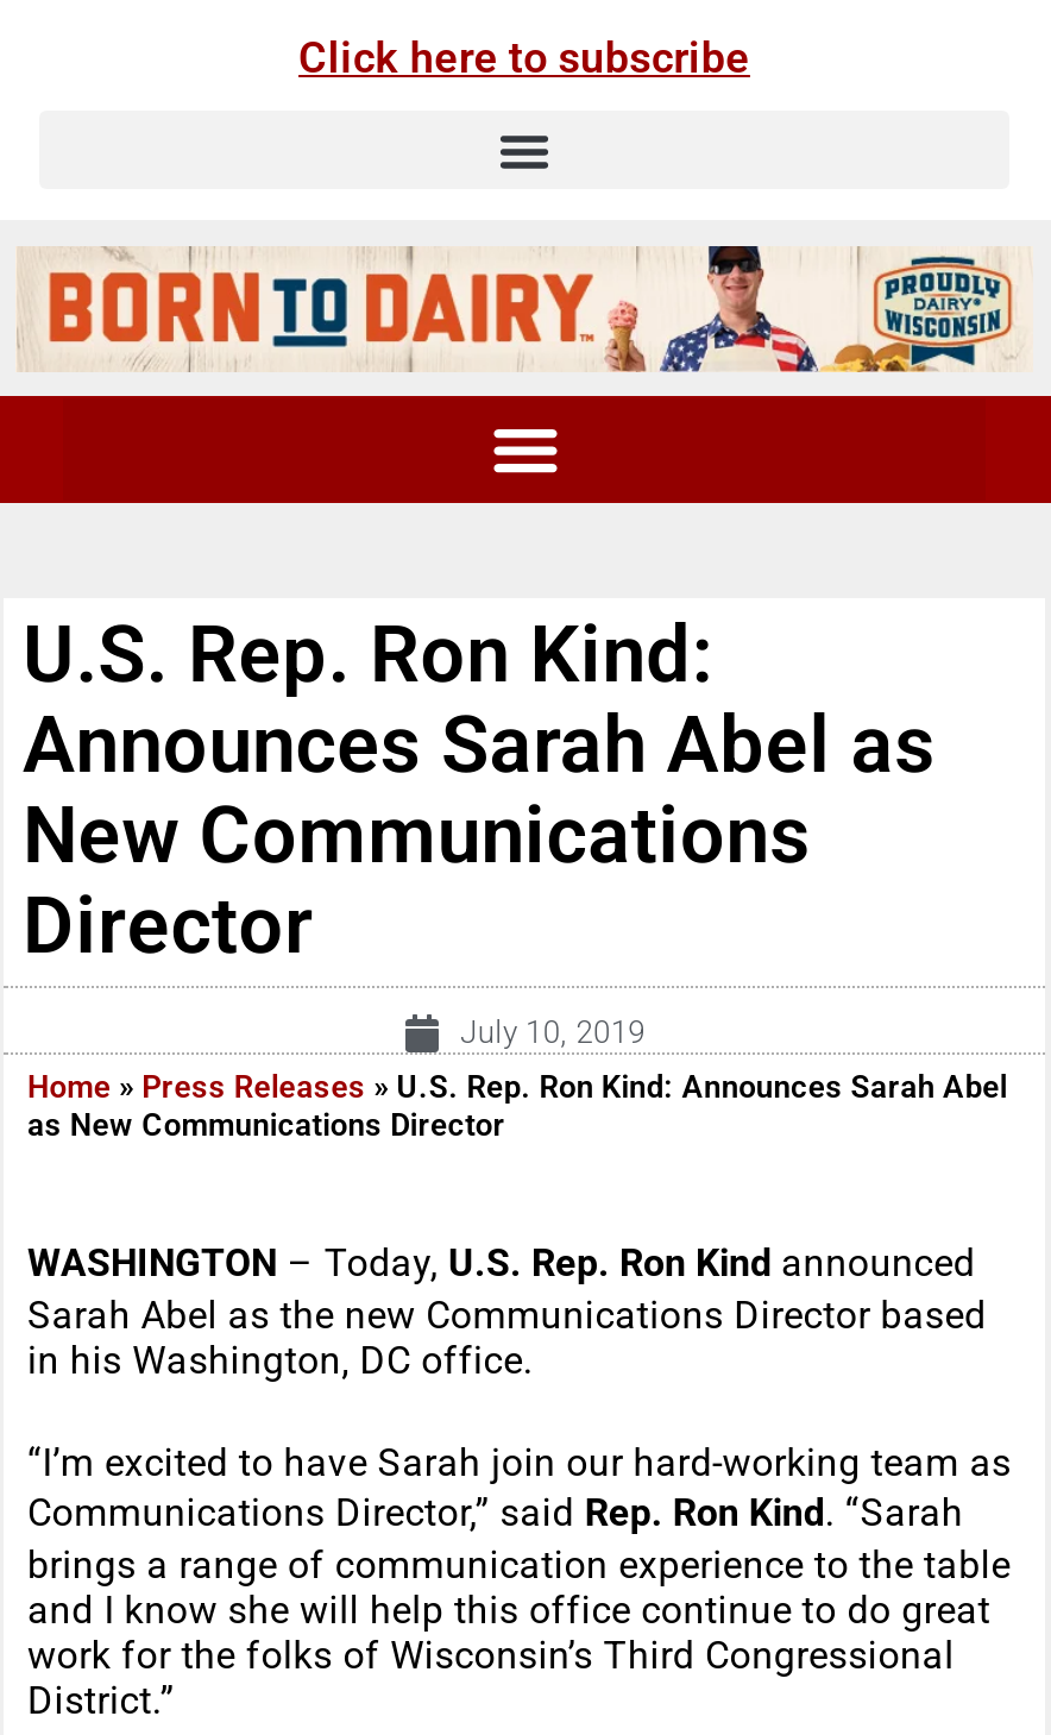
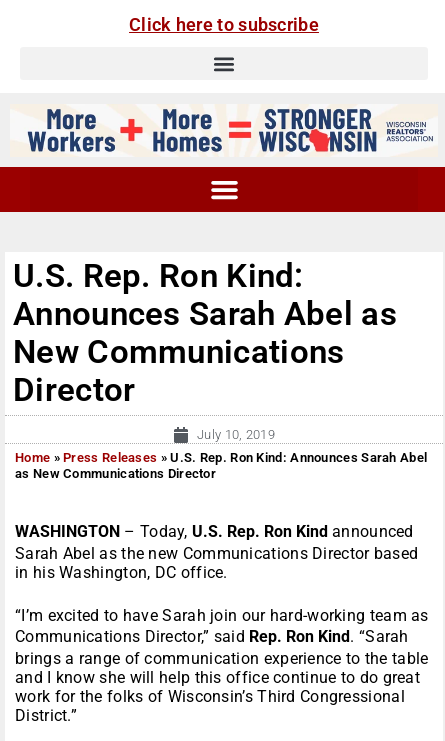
[18,244,1021,375] [image] -> [11,104,434,157] [image]

